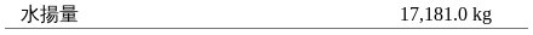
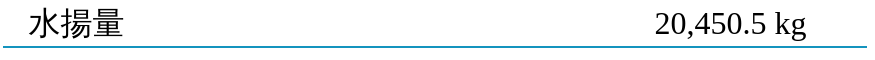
[399,4,491,24] 17,181.0 kg -> [654,6,806,40] 20,450.5 kg

